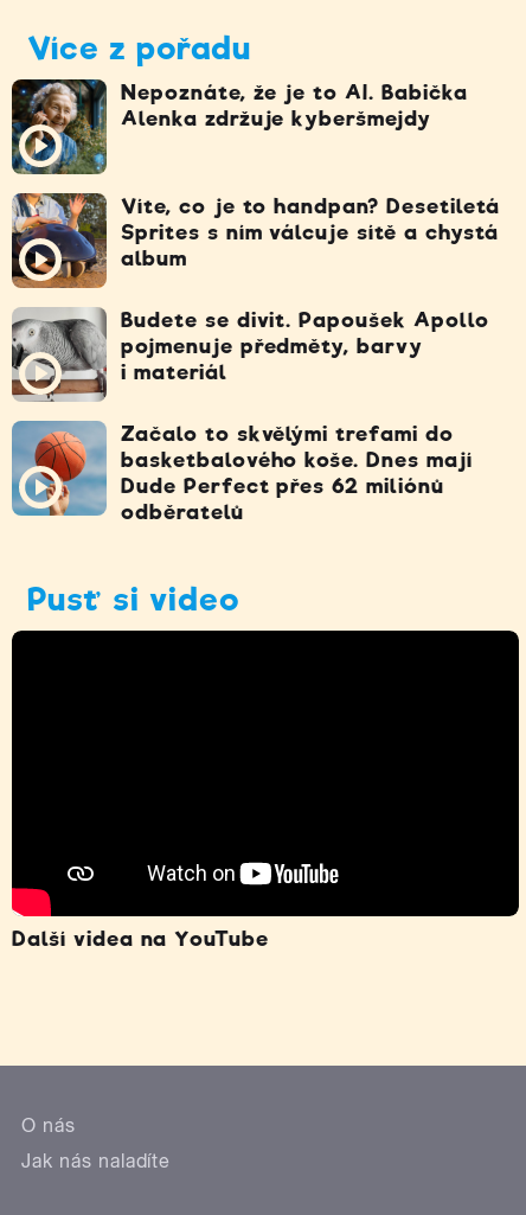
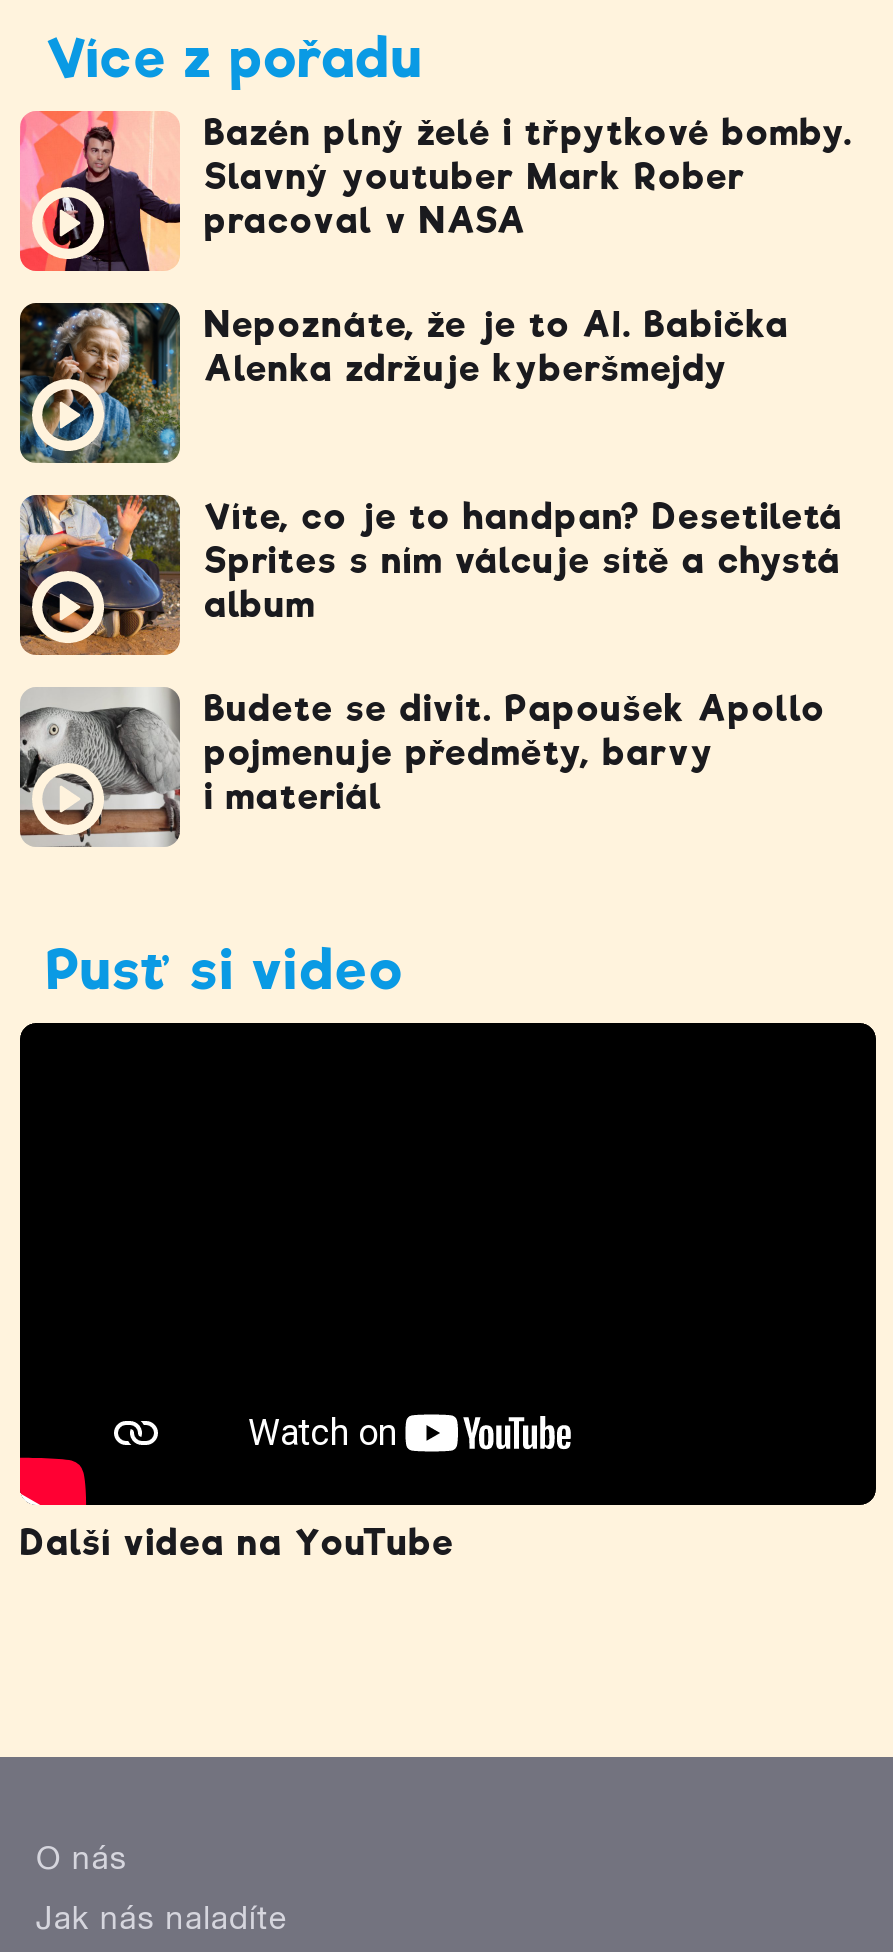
none -> [18,109,853,273] [image] | Bazén plný želé i třpytkové bomby. | Slavný youtuber Mark Rober | pracoval v NASA
moved [9,77,499,384] -> [16,299,843,817]: [image] | Nepoznáte, že je to AI. Babička | Alenka zdržuje kyberšmejdy | ... | pojmenuje předměty, barvy | i materiál
[11,420,472,526] [image] | Začalo to skvělými trefami do | basketbalového koše. Dnes mají | Dude Perfect přes 62 miliónů | odběratelů -> none

